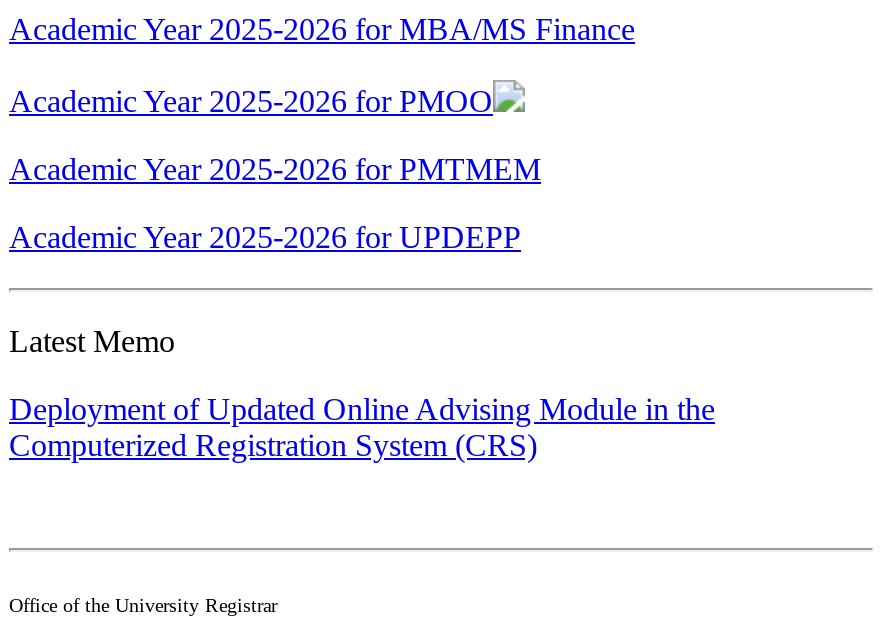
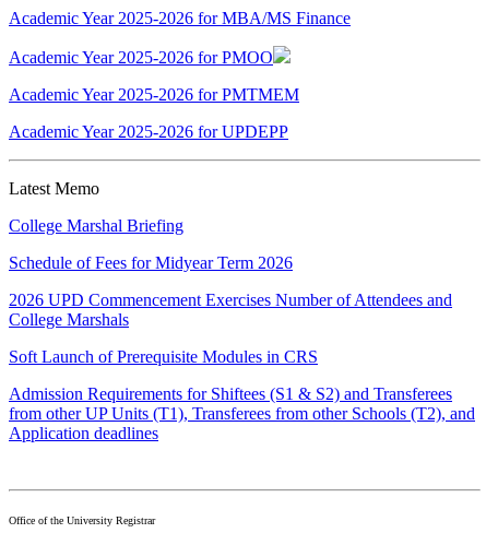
[9,393,715,463] Deployment of Updated Online Advising Module in the | Computerized Registration System (CRS) -> [9,217,475,443] College Marshal Briefing | Schedule of Fees for Midyear Term 2026 | 2026 UPD Commencement Exercises Number of Attendees and | College Marshals | Soft Launch of Prerequisite Modules in CRS | Admission Requirements for Shiftees (S1 & S2) and Transferees | from other UP Units (T1), Transferees from other Schools (T2), and | Application deadlines

